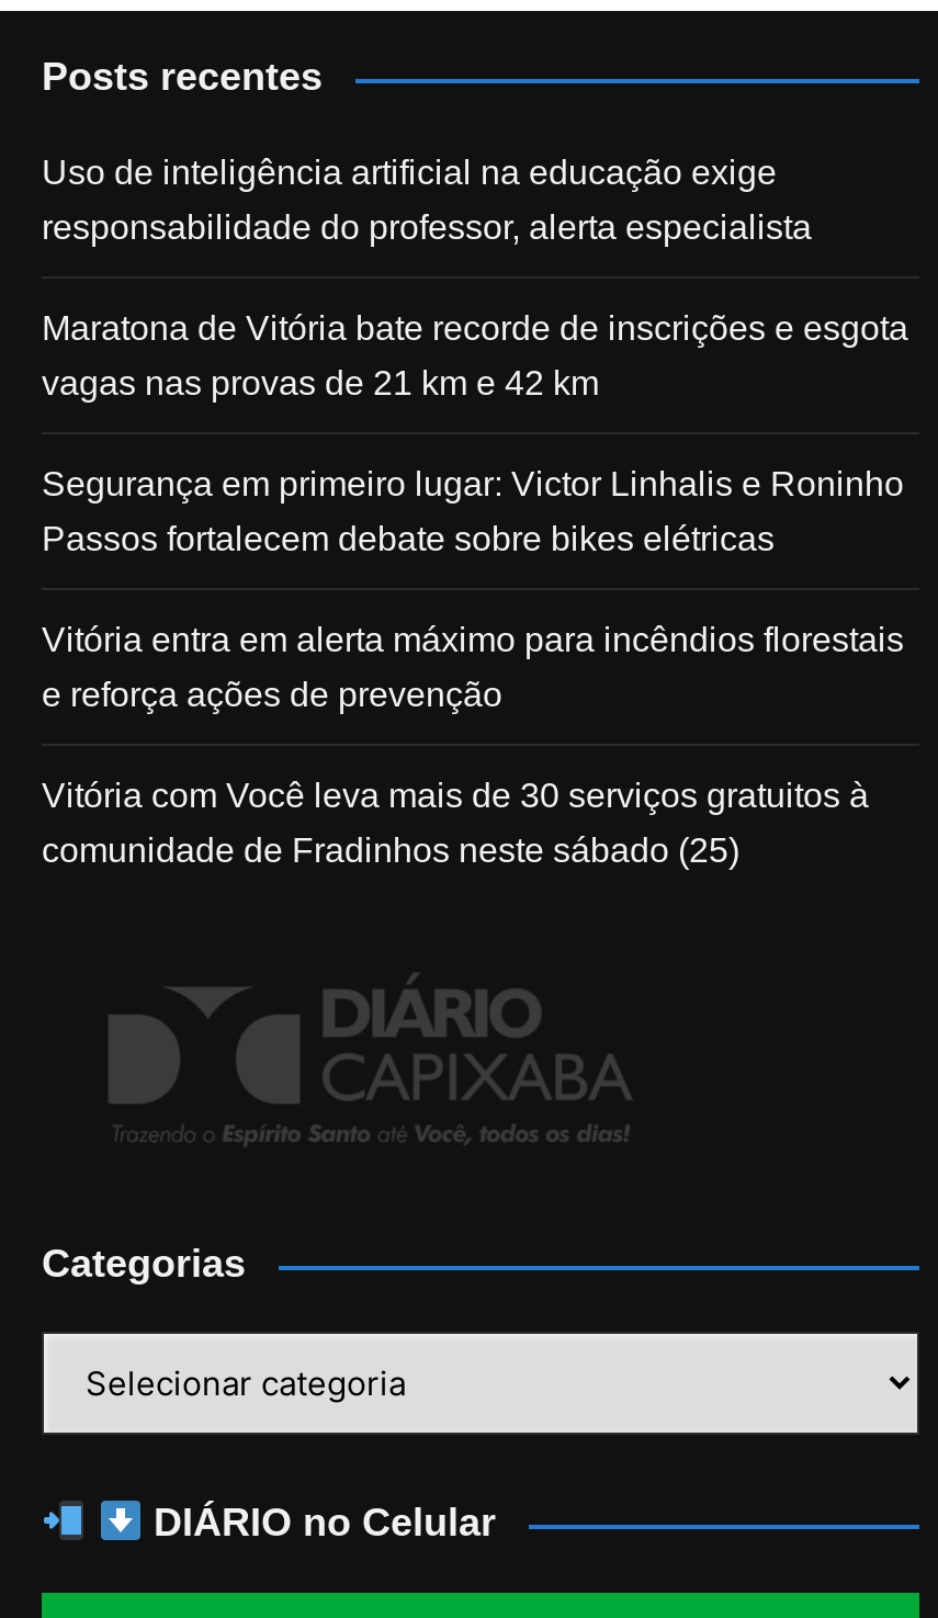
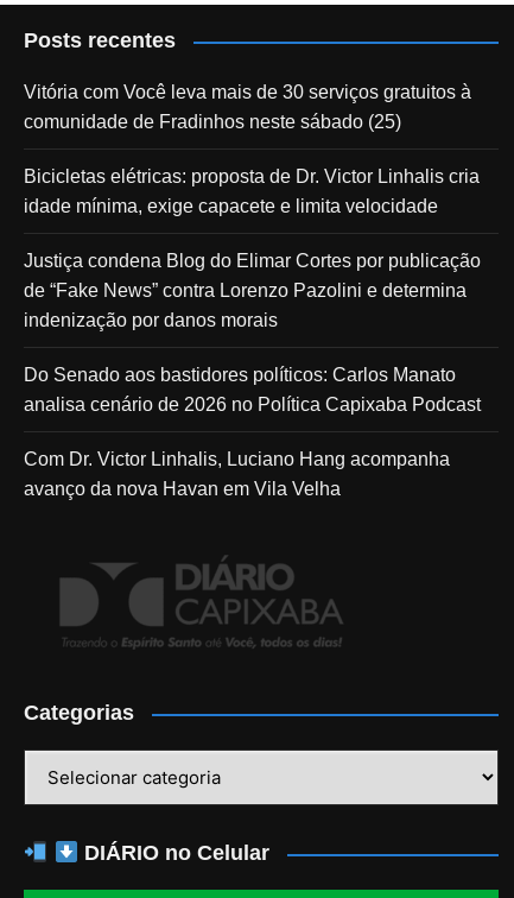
[42,154,908,713] Uso de inteligência artificial na educação exige | responsabilidade do professor, alerta especialista | Maratona de Vitória bate recorde de inscrições e esgota | vagas nas provas de 21 km e 42 km | Segurança em primeiro lugar: Victor Linhalis e Roninho | Passos fortalecem debate sobre bikes elétricas | Vitória entra em alerta máximo para incêndios florestais | e reforça ações de prevenção -> none
moved [42,777,869,869] -> [24,82,471,132]: Vitória com Você leva mais de 30 serviços gratuitos à | comunidade de Fradinhos neste sábado (25)
none -> [24,167,481,499] Bicicletas elétricas: proposta de Dr. Victor Linhalis cria | idade mínima, exige capacete e limita velocidade | Justiça condena Blog do Elimar Cortes por publicação | de “Fake News” contra Lorenzo Pazolini e determina | indenização por danos morais | Do Senado aos bastidores políticos: Carlos Manato | analisa cenário de 2026 no Política Capixaba Podcast | Com Dr. Victor Linhalis, Luciano Hang acompanha | avanço da nova Havan em Vila Velha

